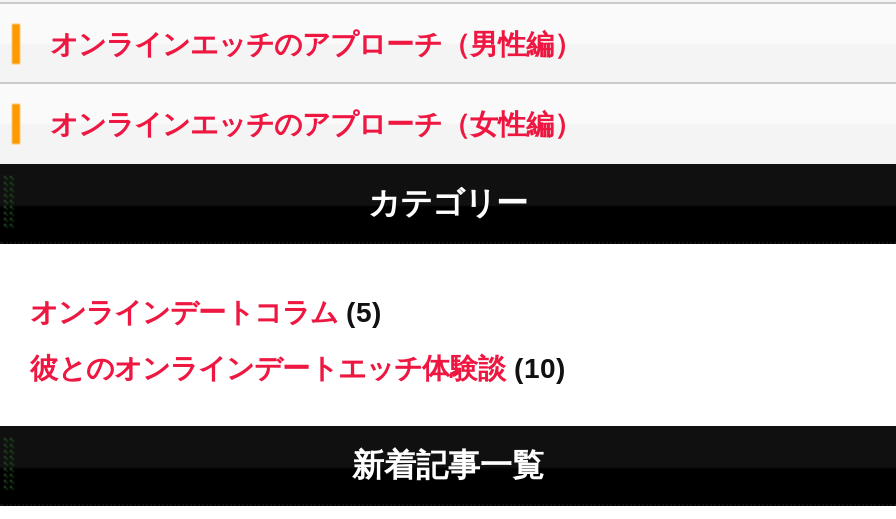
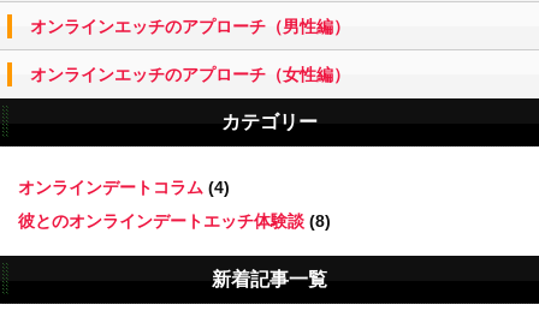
[30,296,382,328] オンラインデートコラム(5) -> [18,178,230,197] オンラインデートコラム(4)
[30,352,566,384] 彼とのオンラインデートエッチ体験談(10) -> [18,211,331,231] 彼とのオンラインデートエッチ体験談(8)

